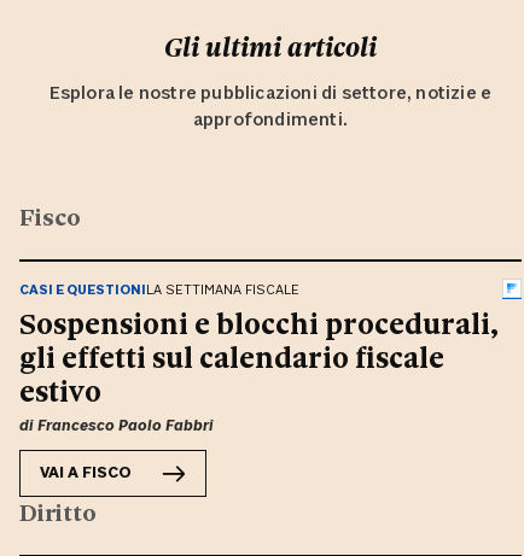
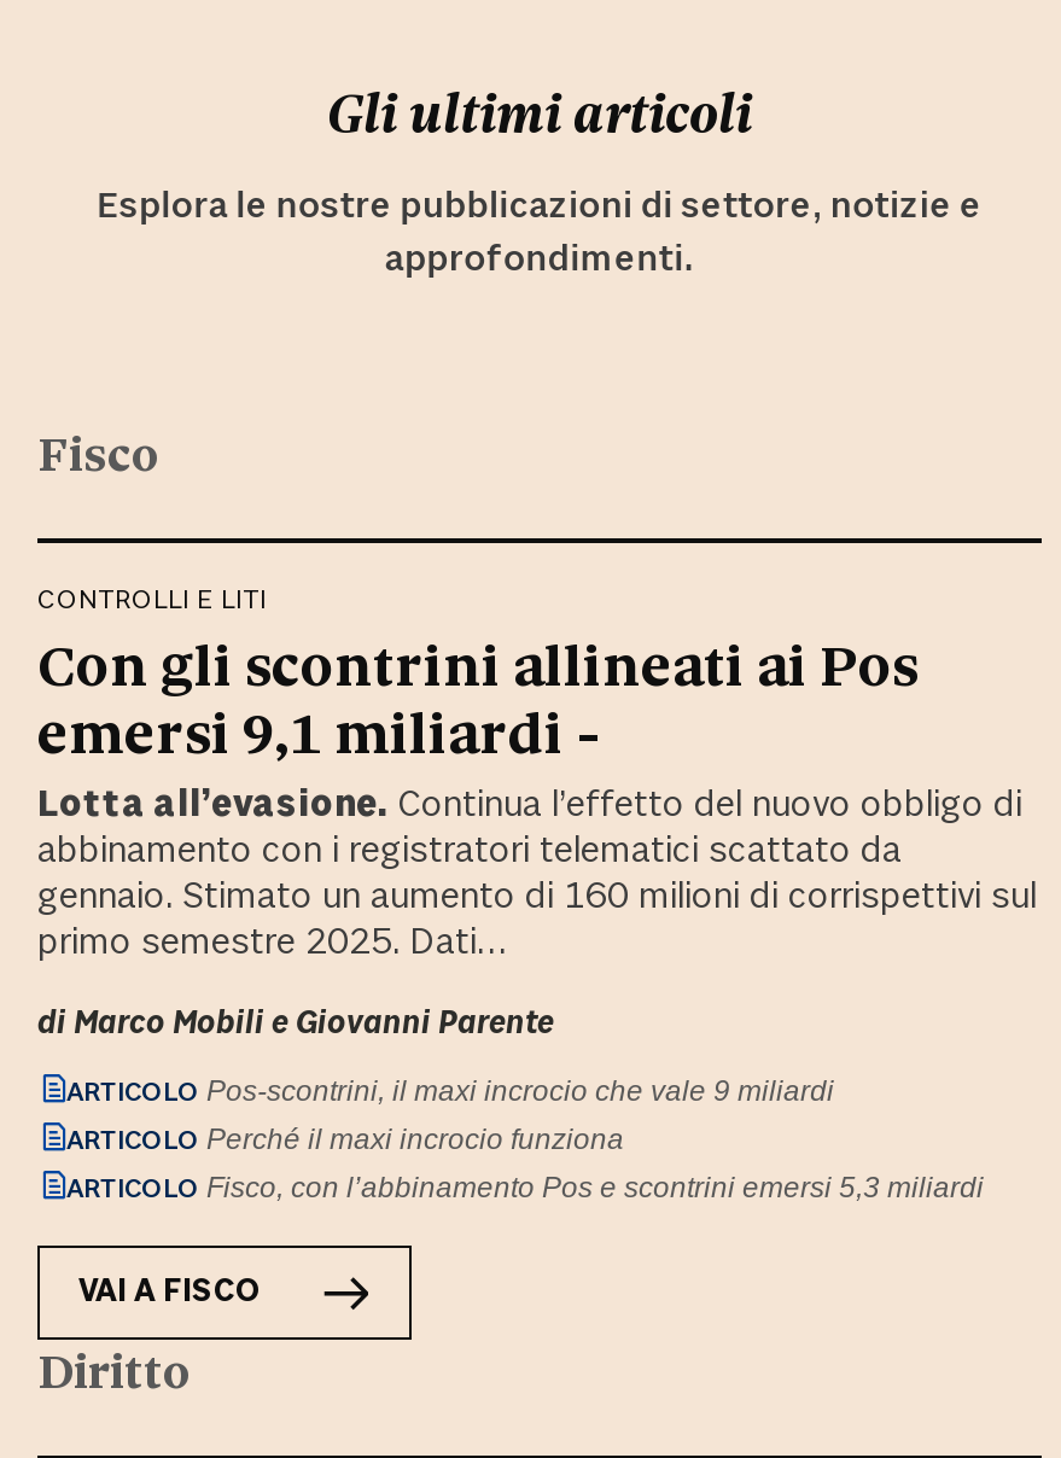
[19,281,497,436] CASI E QUESTIONILA SETTIMANA FISCALE | Sospensioni e blocchi procedurali, | gli effetti sul calendario fiscale | estivo | di Francesco Paolo Fabbri -> [37,581,1037,1207] CONTROLLI E LITI | Con gli scontrini allineati ai Pos | emersi 9,1 miliardi - | Lotta all’evasione. Continua l’effetto del nuovo obbligo di | abbinamento con i registratori telematici scattato da | gennaio. Stimato un aumento di 160 milioni di corrispettivi sul | primo semestre 2025. Dati… | di Marco Mobili e Giovanni Parente | ARTICOLO Pos-scontrini, il maxi incrocio che vale 9 miliardi | ARTICOLO Perché il maxi incrocio funziona | ARTICOLO Fisco, con l’abbinamento Pos e scontrini emersi 5,3 miliardi

